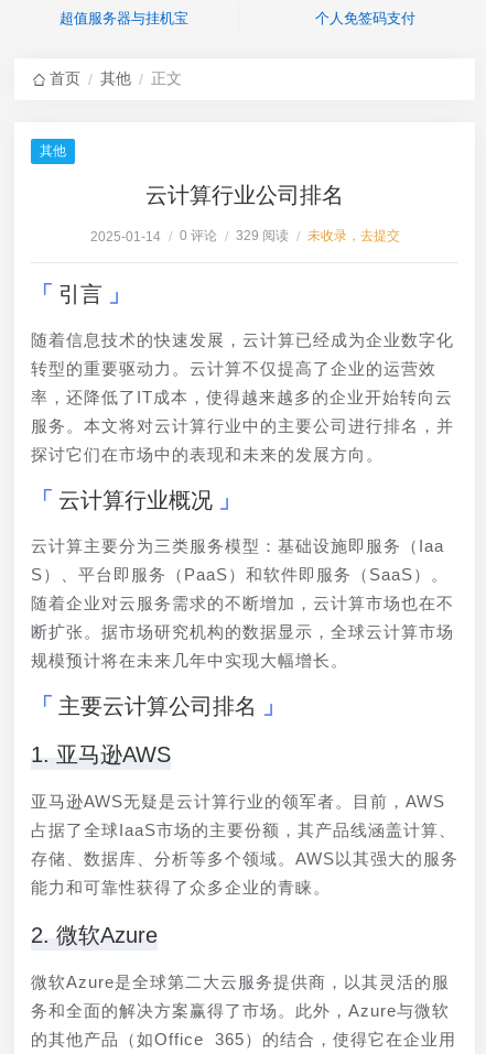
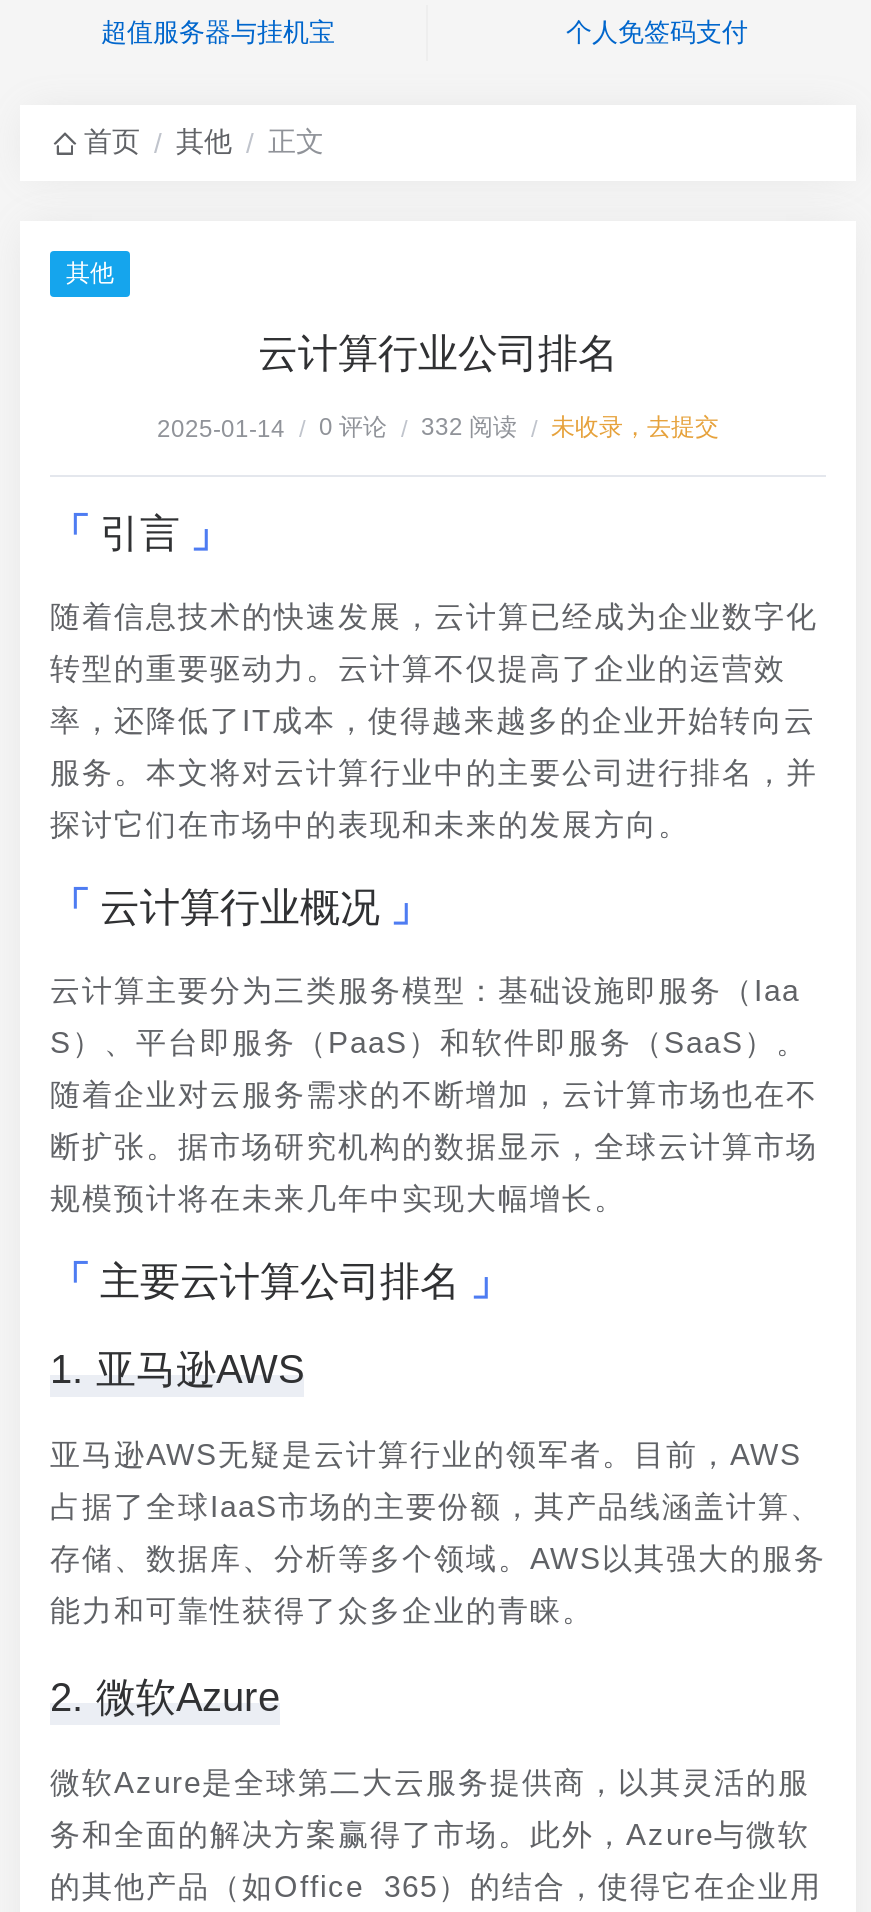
[90,228,399,244] 2025-01-14 / 0 评论 / 329 阅读 / 未收录，去提交 -> [157,413,719,442] 2025-01-14 / 0 评论 / 332 阅读 / 未收录，去提交

